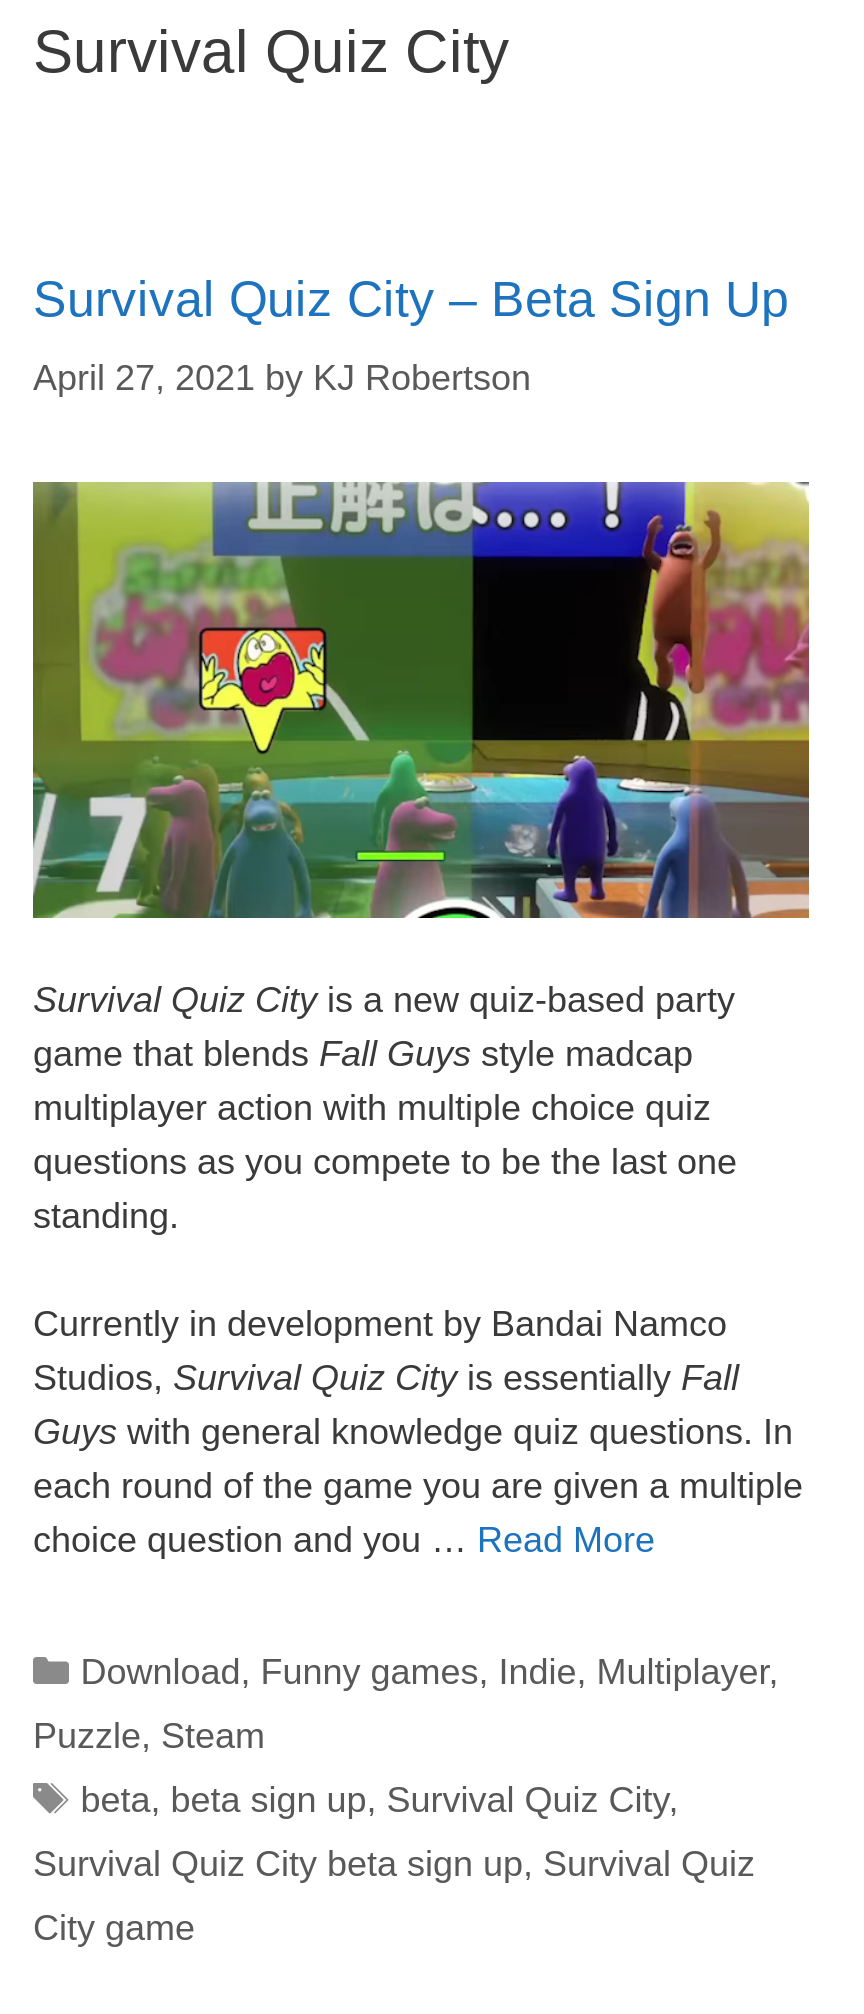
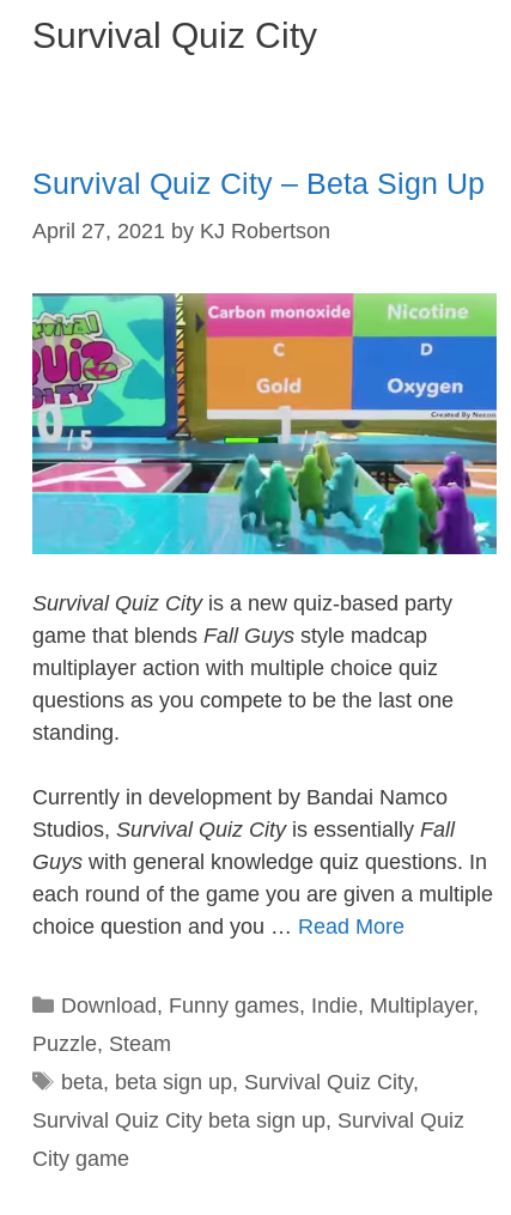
[31,480,811,920] [image] -> [31,292,498,555] [image]

